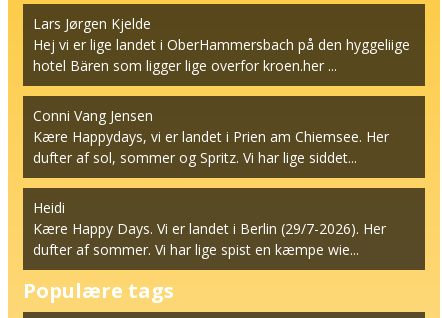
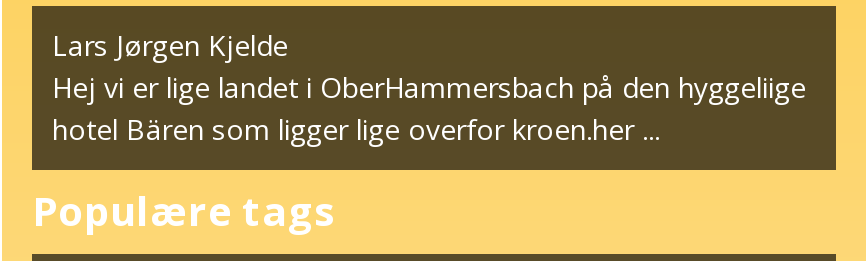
[33,106,389,259] Conni Vang Jensen | Kære Happydays, vi er landet i Prien am Chiemsee. Her | dufter af sol, sommer og Spritz. Vi har lige siddet... | Heidi | Kære Happy Days. Vi er landet i Berlin (29/7-2026). Her | dufter af sommer. Vi har lige spist en kæmpe wie... -> none

